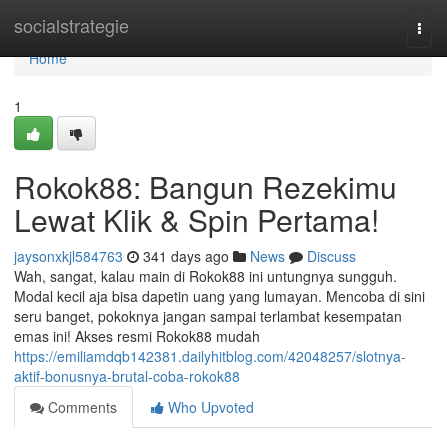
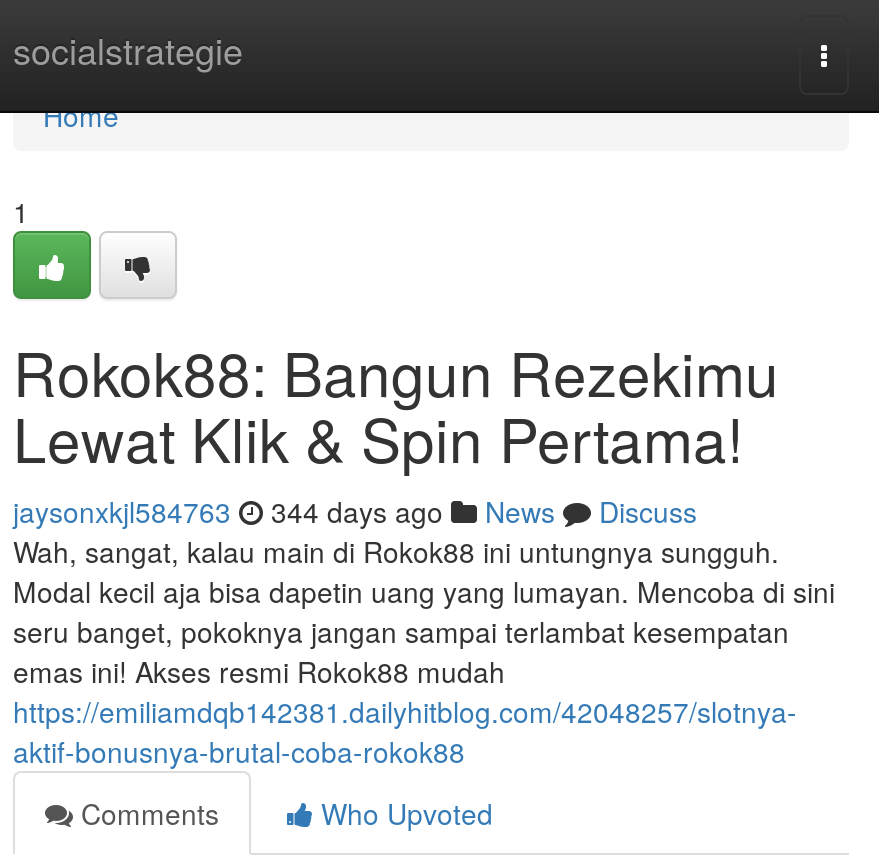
[14,246,356,266] jaysonxkjl584763 341 days ago News Discuss -> [13,491,697,531] jaysonxkjl584763 344 days ago News Discuss

